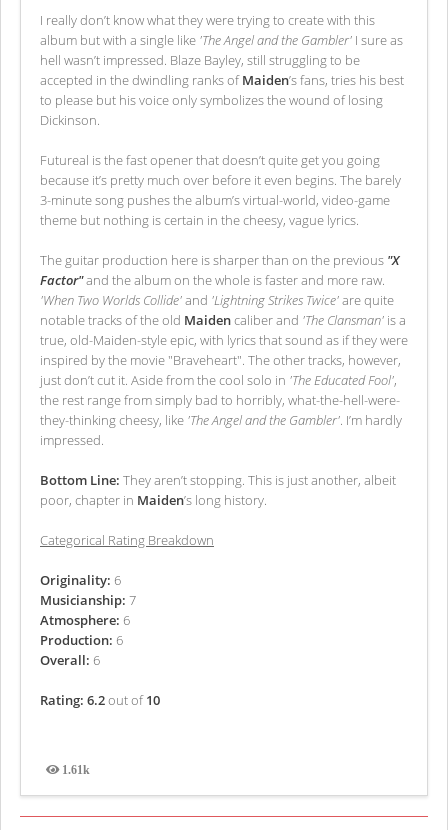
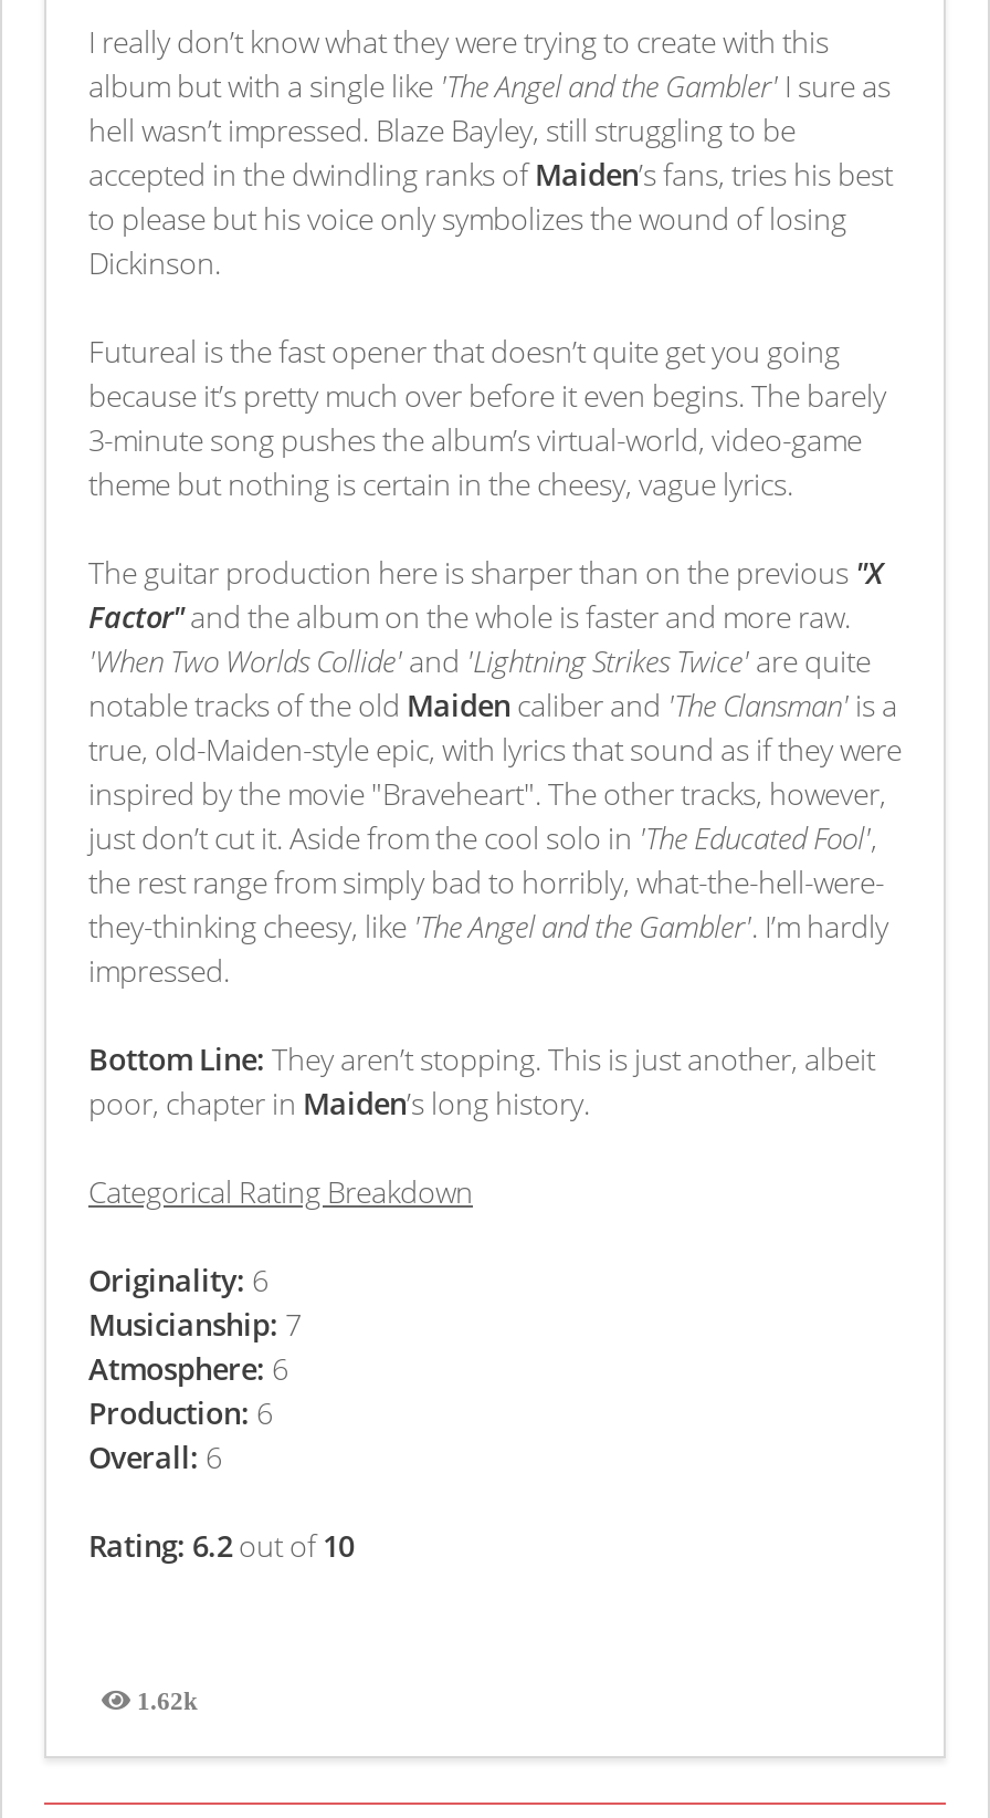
[59,764,90,775] 1.61k -> [130,1687,199,1711] 1.62k

